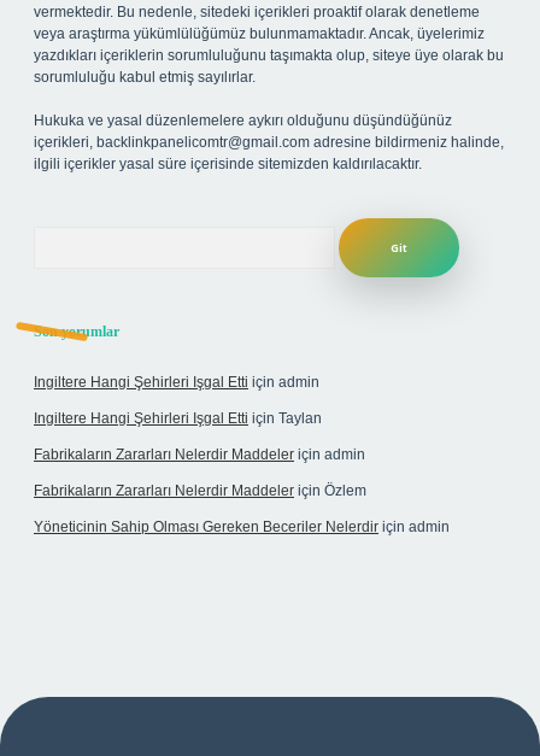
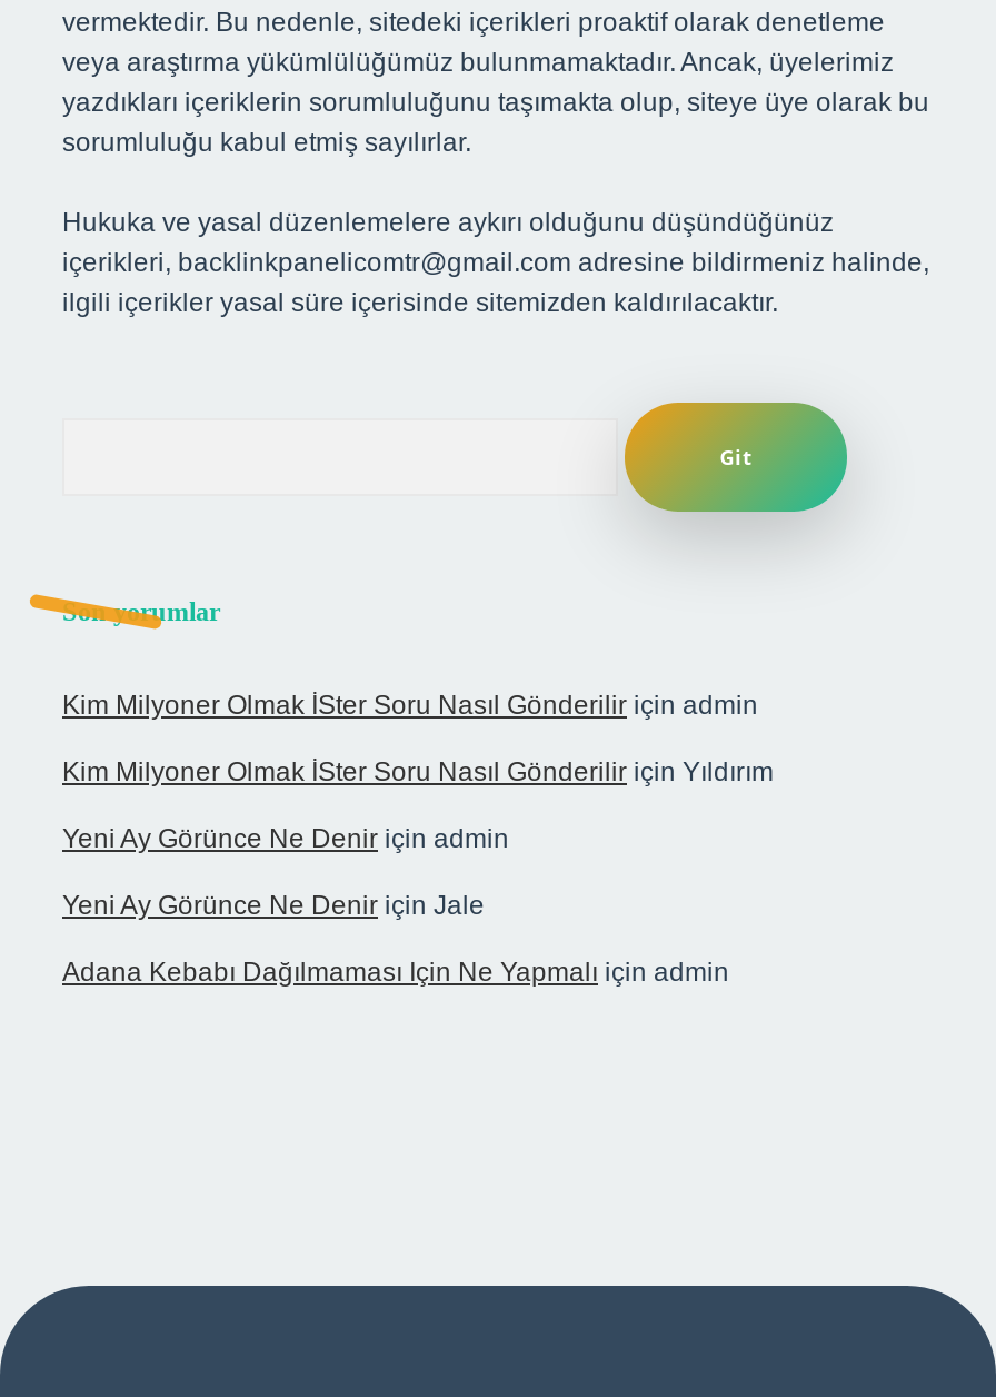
[34,374,319,391] Ingiltere Hangi Şehirleri Işgal Etti için admin -> [62,690,758,721] Kim Milyoner Olmak İSter Soru Nasıl Gönderilir için admin
[34,410,322,427] Ingiltere Hangi Şehirleri Işgal Etti için Taylan -> [62,756,774,787] Kim Milyoner Olmak İSter Soru Nasıl Gönderilir için Yıldırım
[34,446,365,463] Fabrikaların Zararları Nelerdir Maddeler için admin -> [62,823,509,854] Yeni Ay Görünce Ne Denir için admin
[34,482,366,499] Fabrikaların Zararları Nelerdir Maddeler için Özlem -> [62,890,485,921] Yeni Ay Görünce Ne Denir için Jale
[34,518,450,535] Yöneticinin Sahip Olması Gereken Beceriler Nelerdir için admin -> [62,957,729,988] Adana Kebabı Dağılmaması Için Ne Yapmalı için admin

